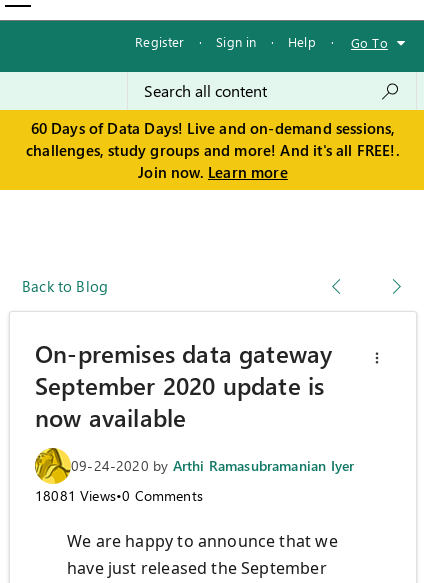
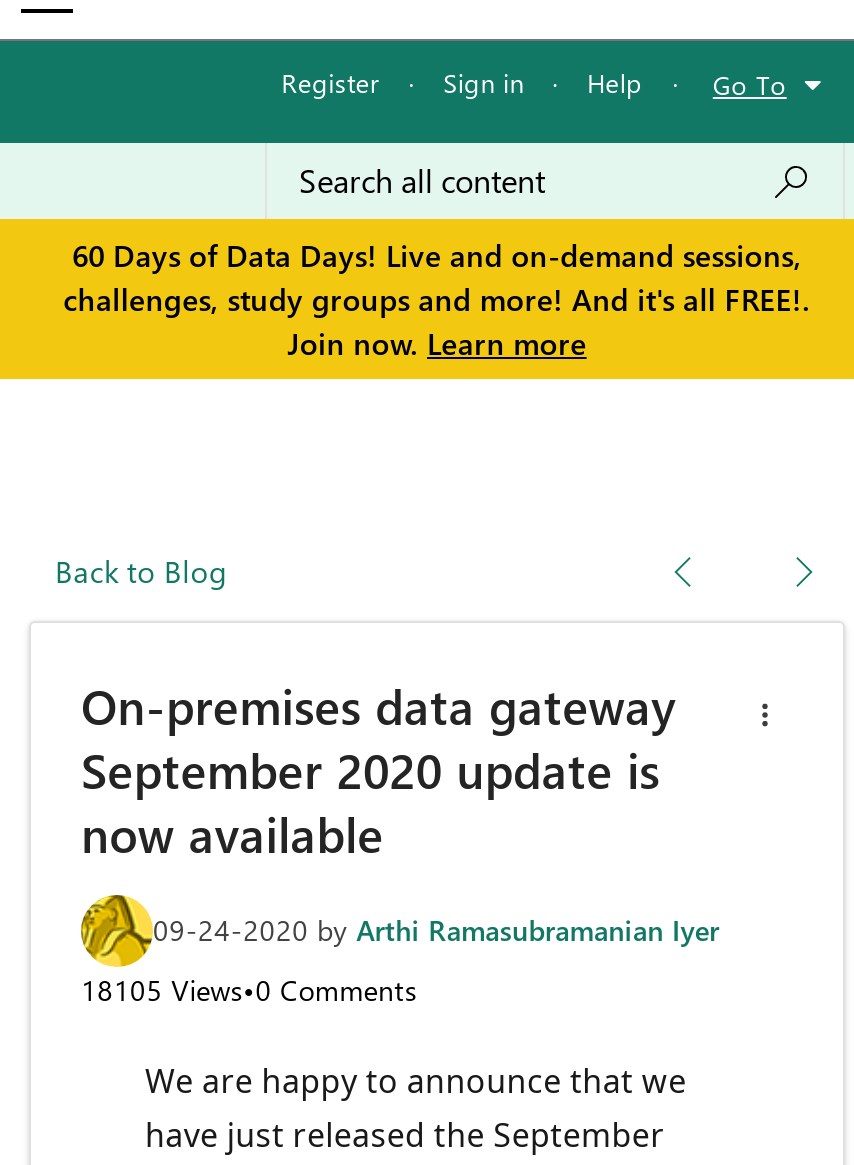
[35,486,203,505] 18081 Views•0 Comments -> [81,972,417,1010] 18105 Views•0 Comments

